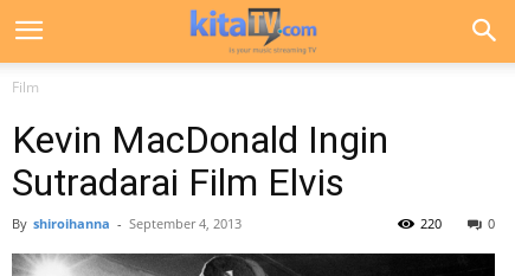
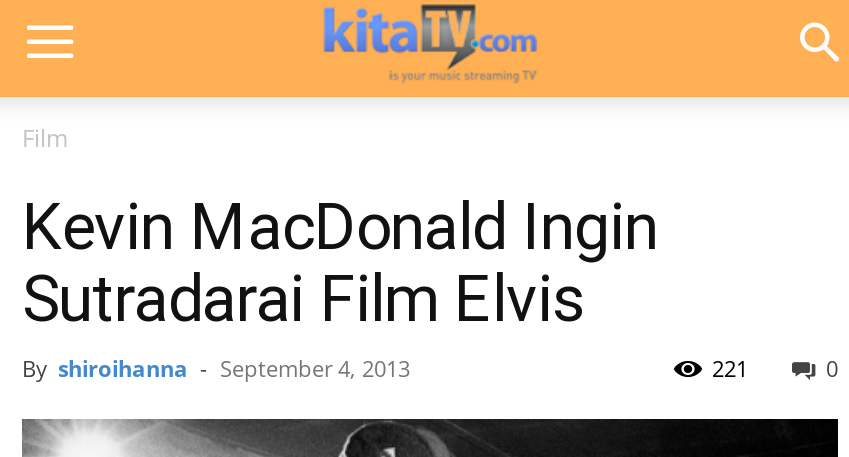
[420,214,442,232] 220 -> [712,353,748,383] 221

